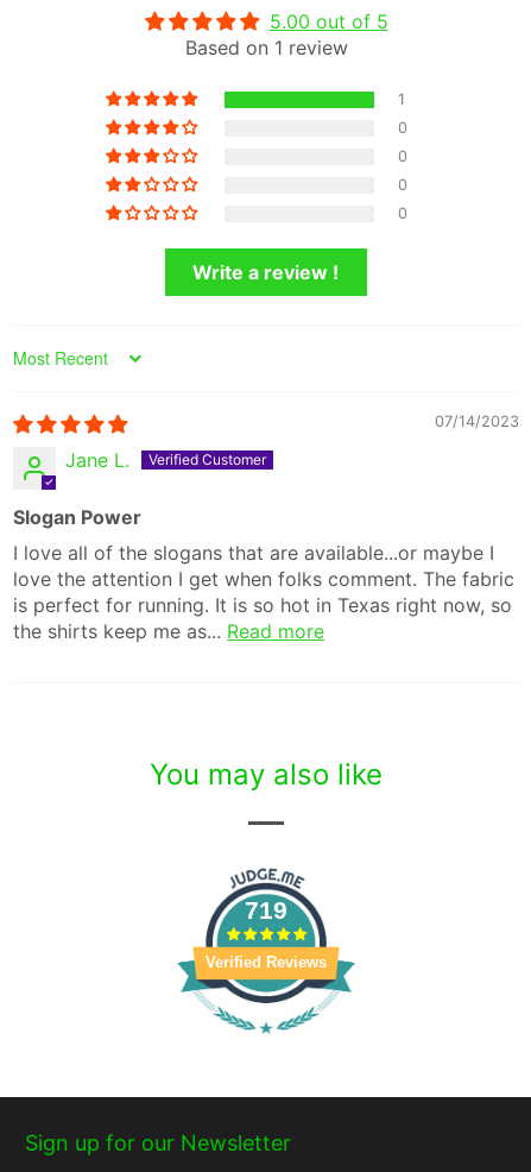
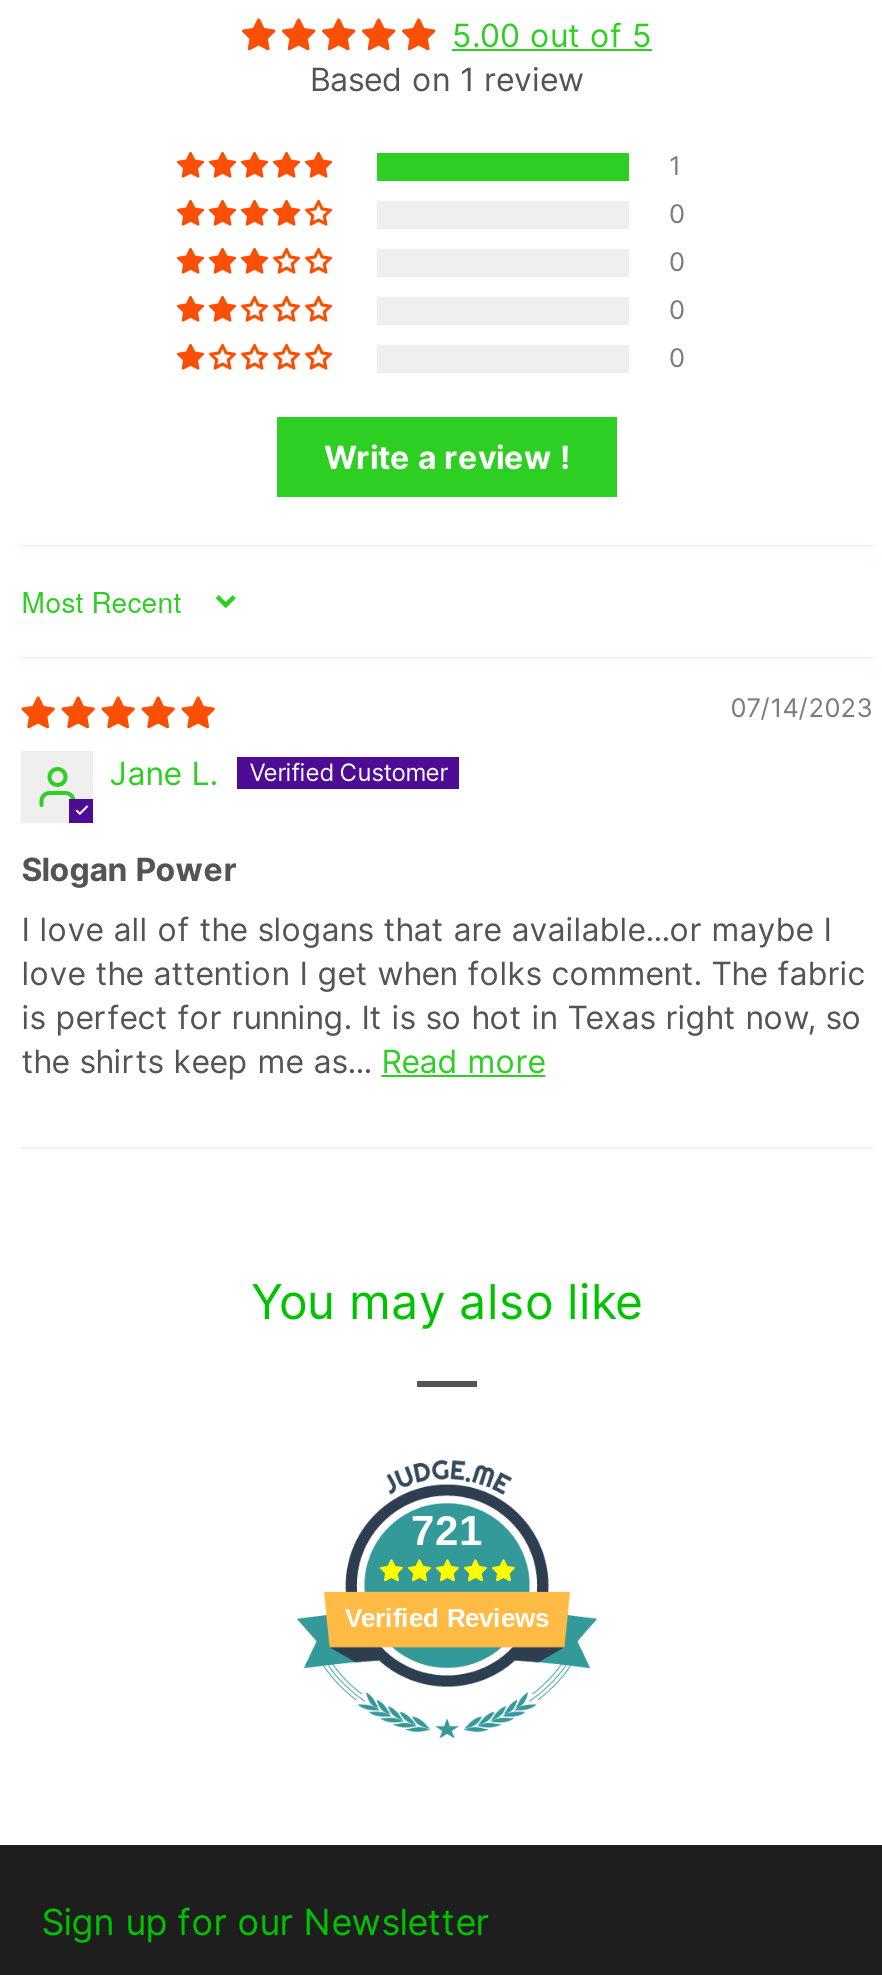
[245,896,287,924] 719 -> [411,1507,483,1553] 721

